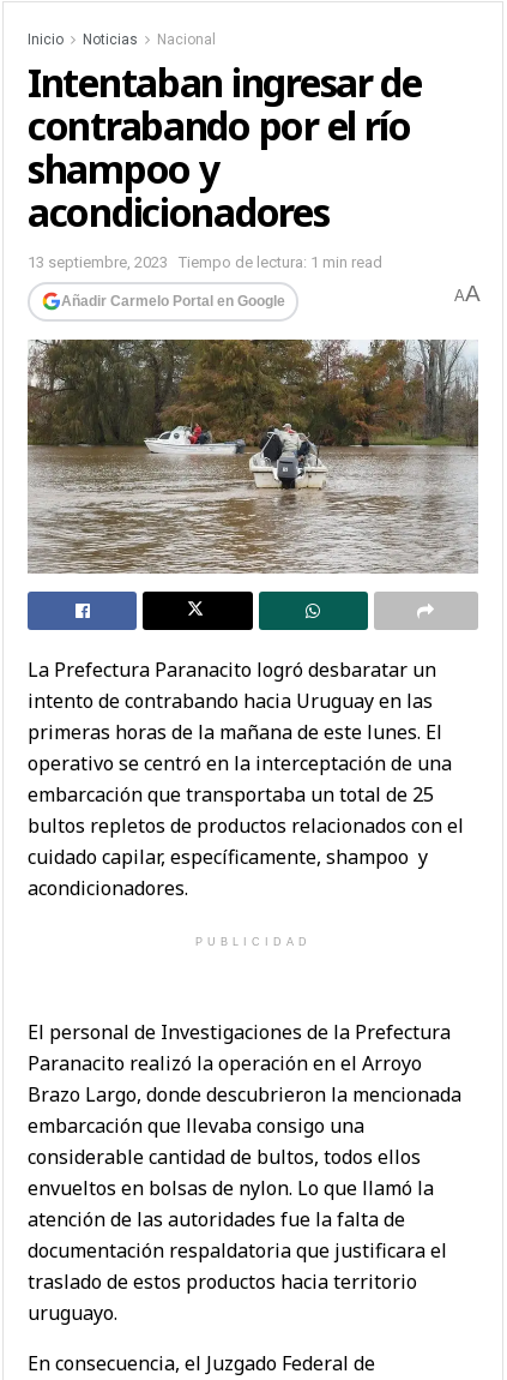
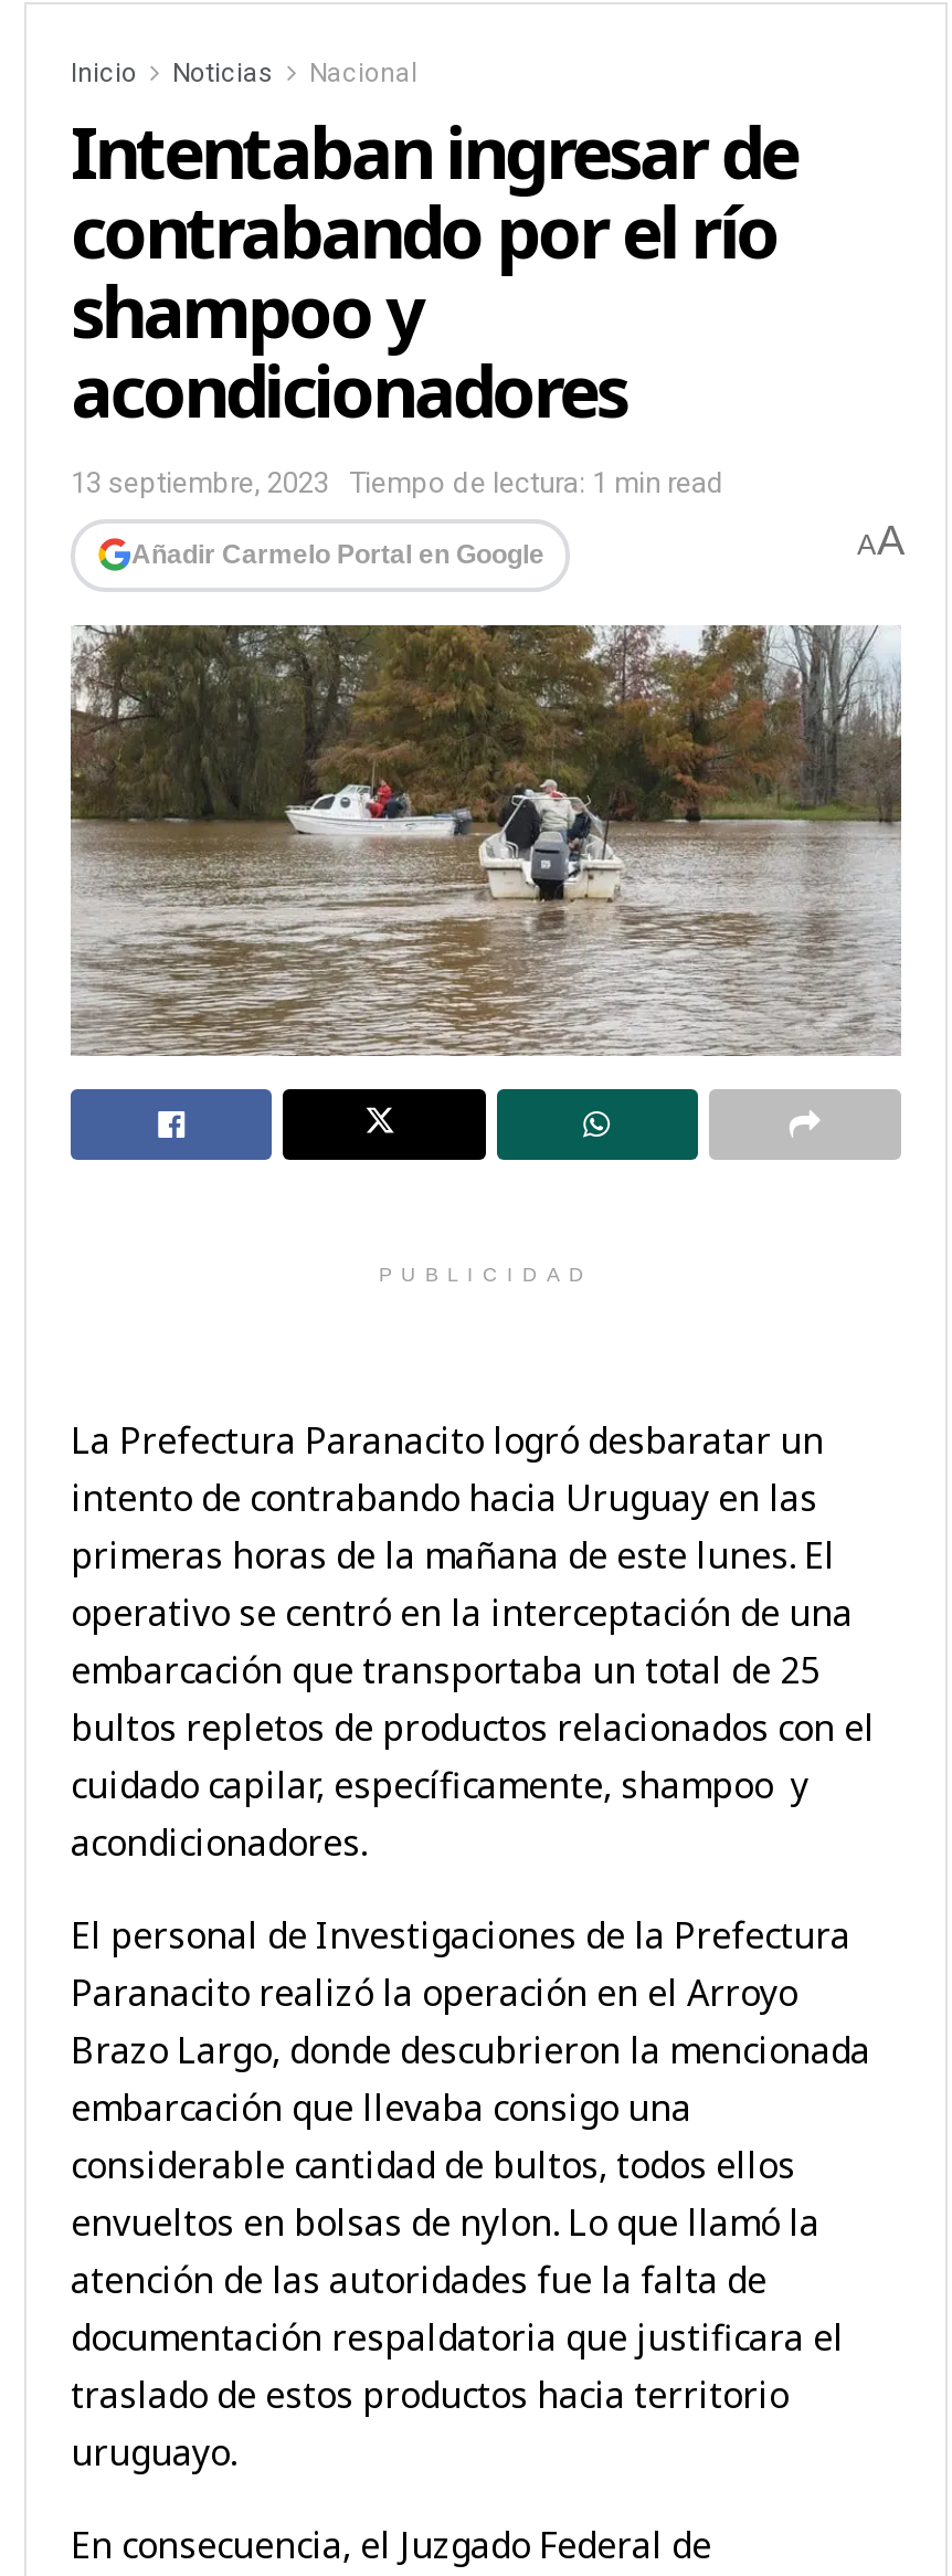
moved [28,657,464,902] -> [71,1417,875,1868]: La Prefectura Paranacito logró desbaratar un | intento de contrabando hacia Uruguay en las | primeras horas de la mañana de este lunes. El | operativo se centró en la interceptación de una | embarcación que transportaba un total de 25 | bultos repletos de productos relacionados con el | cuidado capilar, específicamente, shampoo y | acondicionadores.
moved [195,936,311,948] -> [379,1265,593,1287]: PUBLICIDAD

